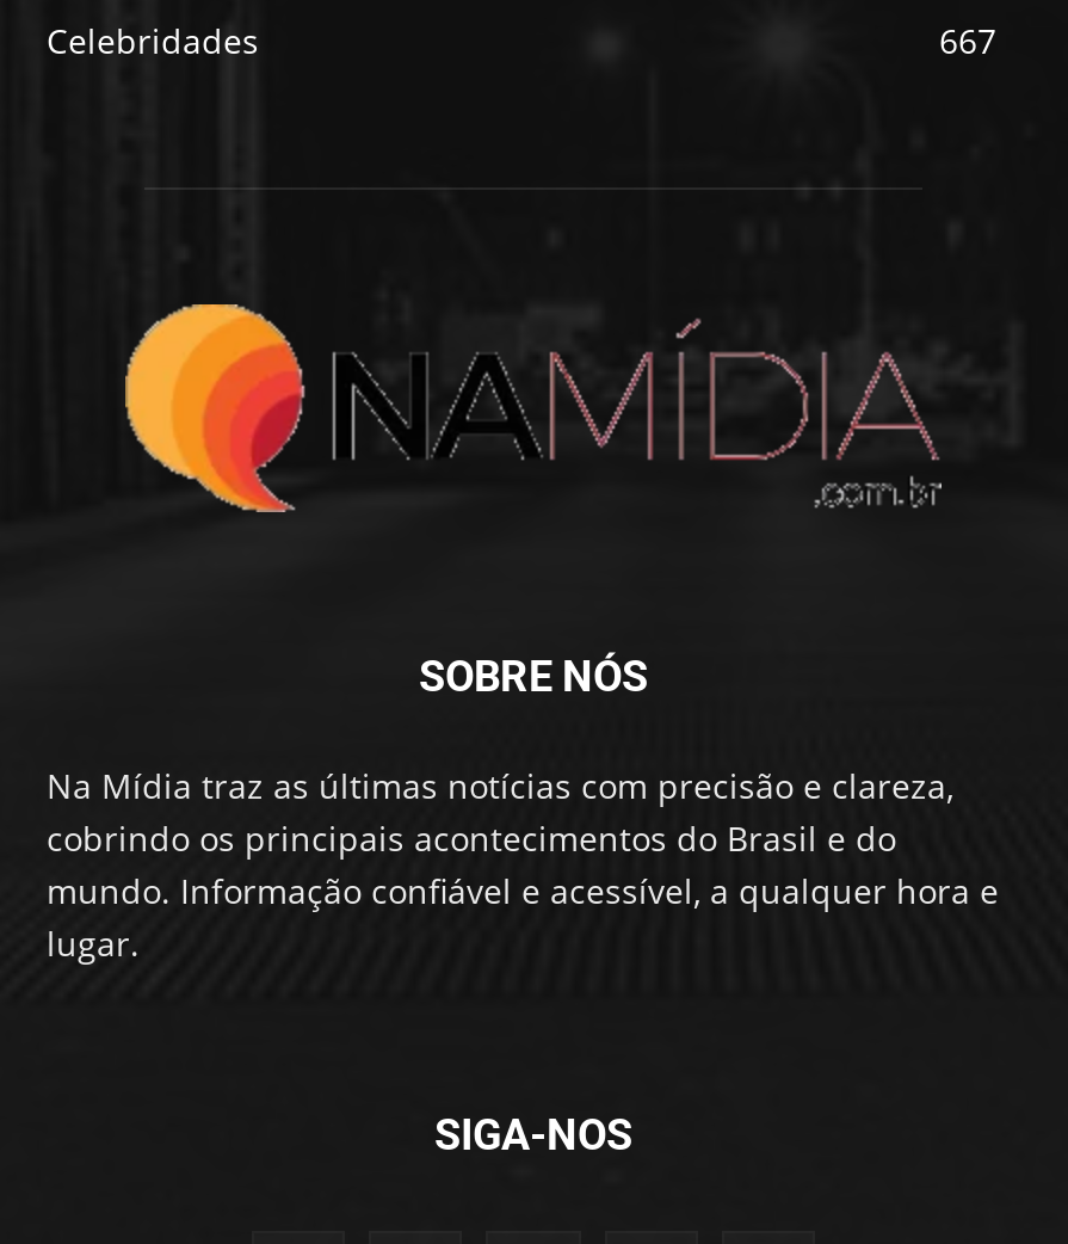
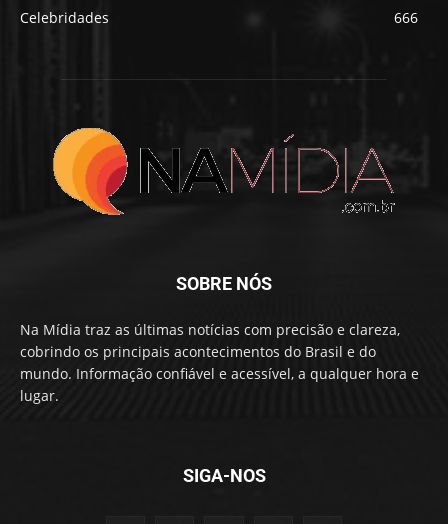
[939,19,996,64] 667 -> [394,8,418,27] 666

